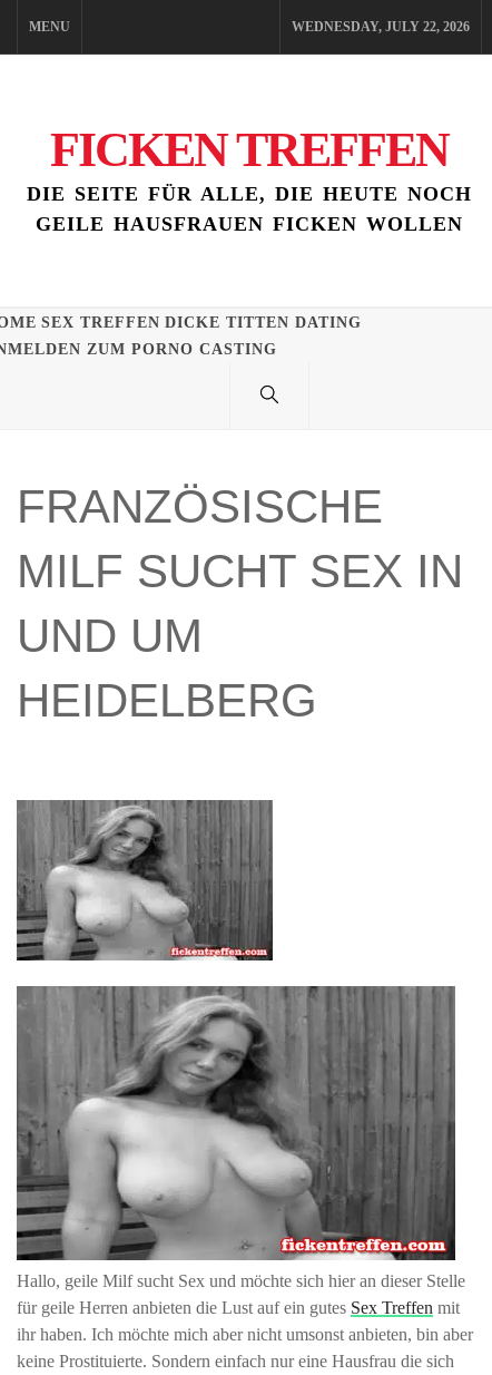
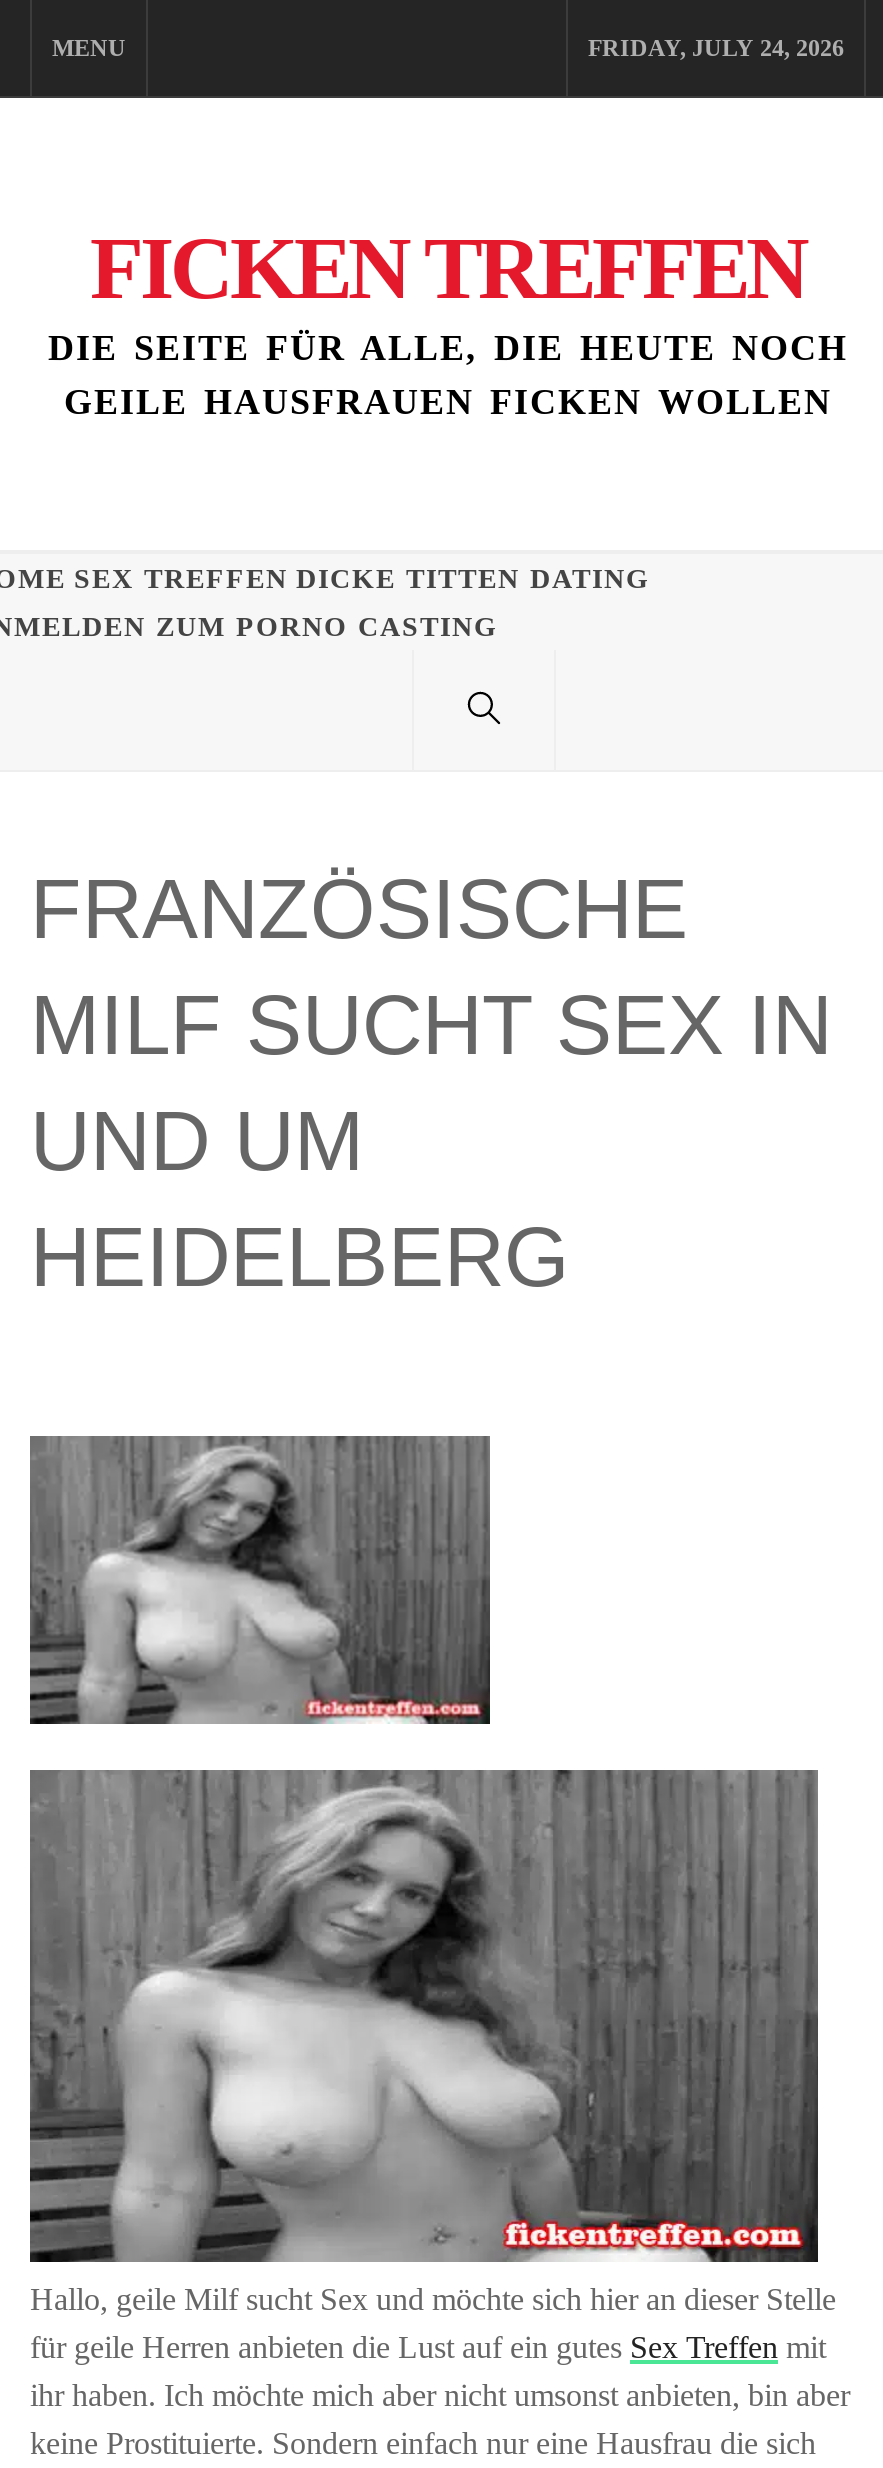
[292,19,470,35] WEDNESDAY, JULY 22, 2026 -> [588,34,844,62] FRIDAY, JULY 24, 2026

